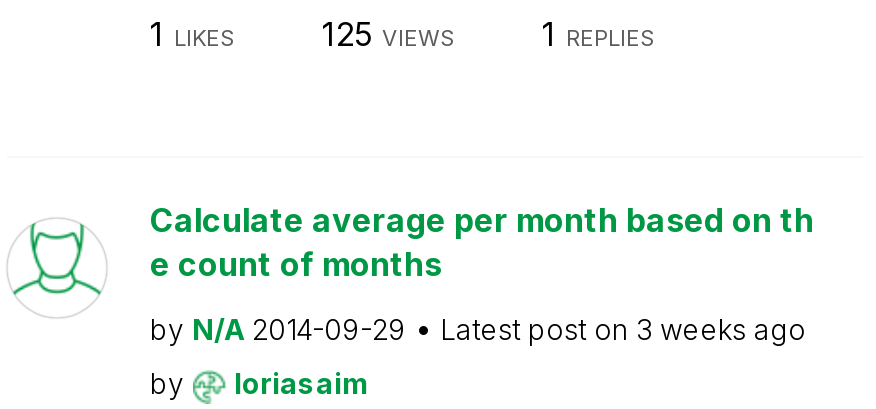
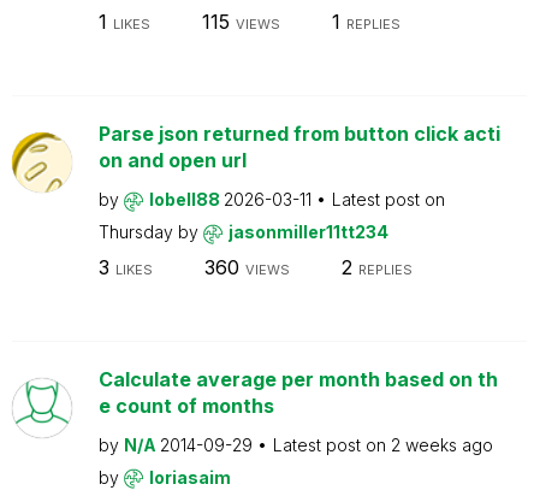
[150,14,656,54] 1 LIKES 125 VIEWS 1 REPLIES -> [98,10,400,34] 1 LIKES 115 VIEWS 1 REPLIES
none -> [11,122,500,279] [image] | Parse json returned from button click acti | on and open url | by | lobell88 2026-03-11 | Latest post on | Thursday by | jasonmiller11tt234 | 3 LIKES | 360 VIEWS | 2 REPLIES
[440,312,806,346] Latest post on 3 weeks ago -> [272,434,493,454] Latest post on 2 weeks ago

